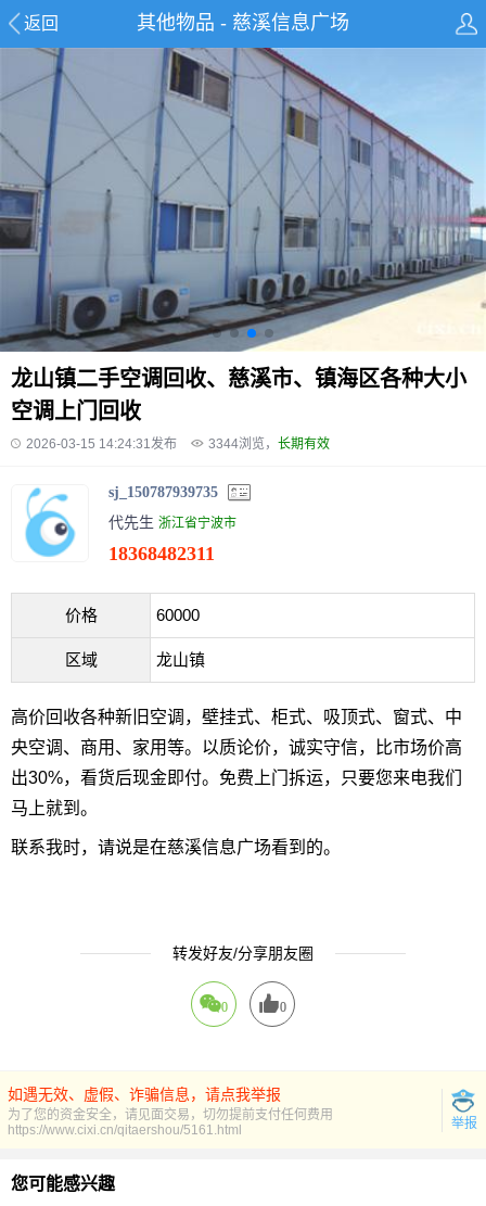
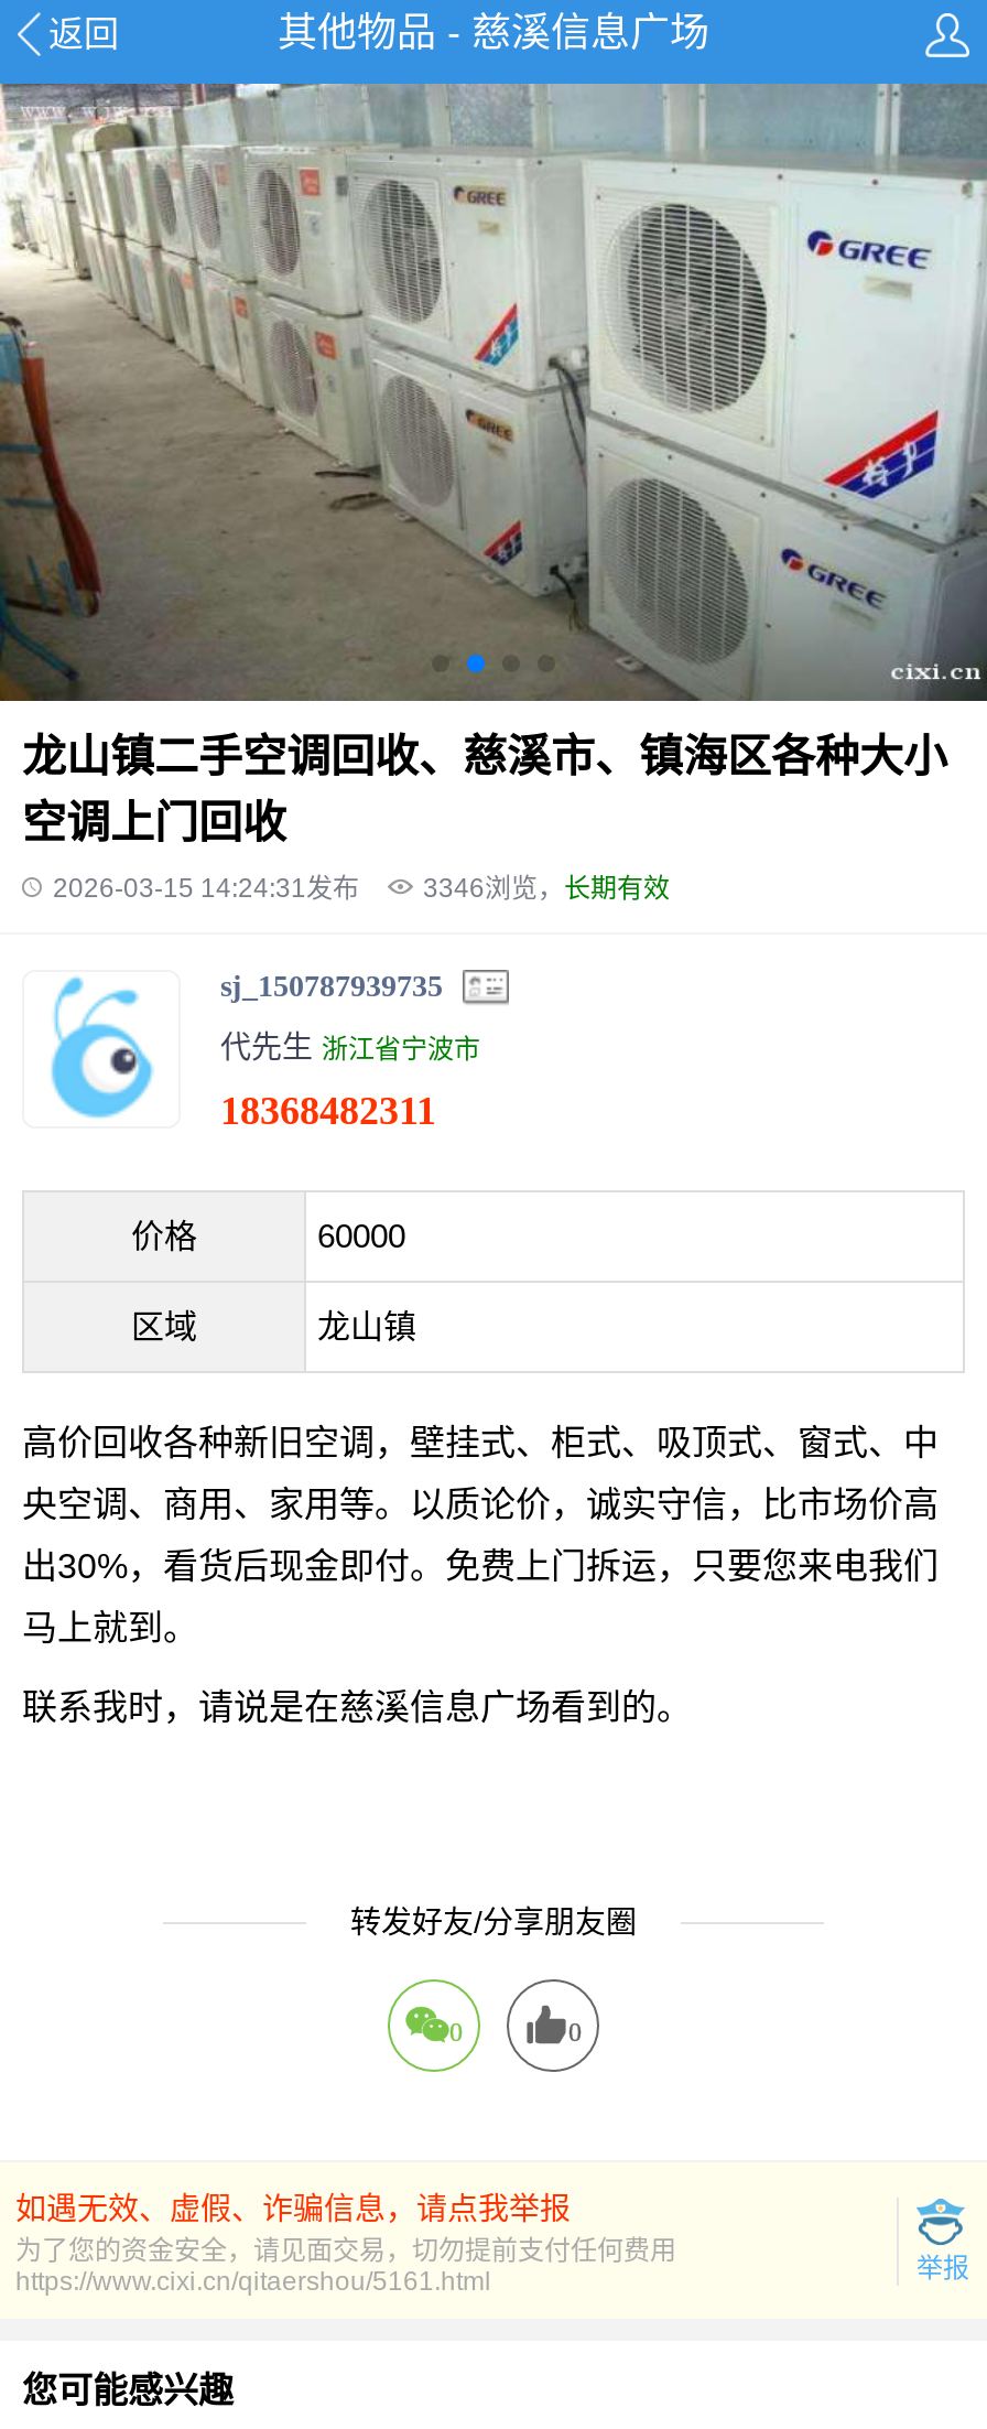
[3,47,483,353] [image] -> [7,82,980,703] [image]
[208,436,330,452] 3344浏览，长期有效 -> [423,873,670,904] 3346浏览，长期有效

